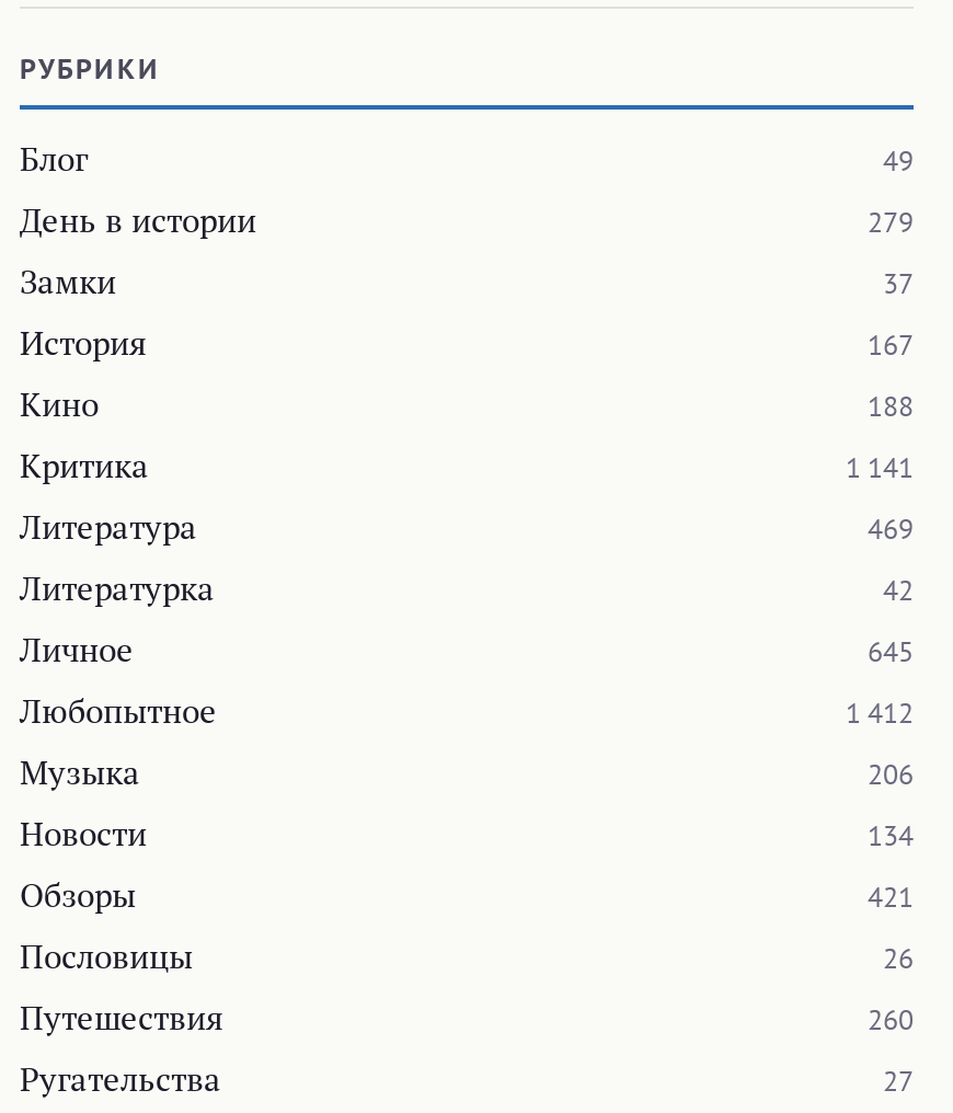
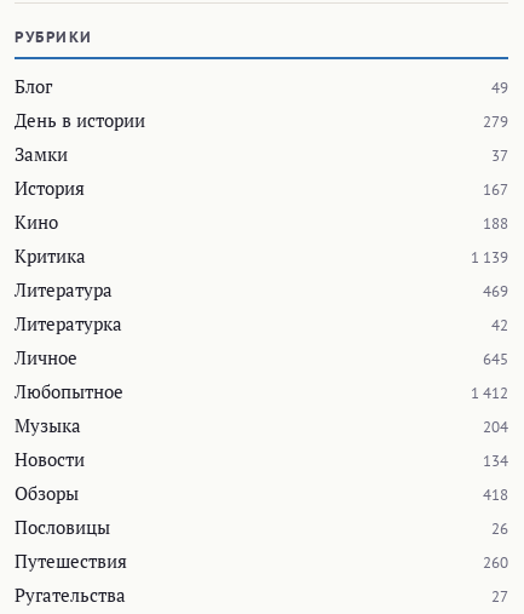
[846,450,914,487] 1 141 -> [471,248,508,268] 1 139
[868,757,914,794] 206 -> [483,417,508,438] 204
[868,879,914,917] 421 -> [483,485,508,505] 418

